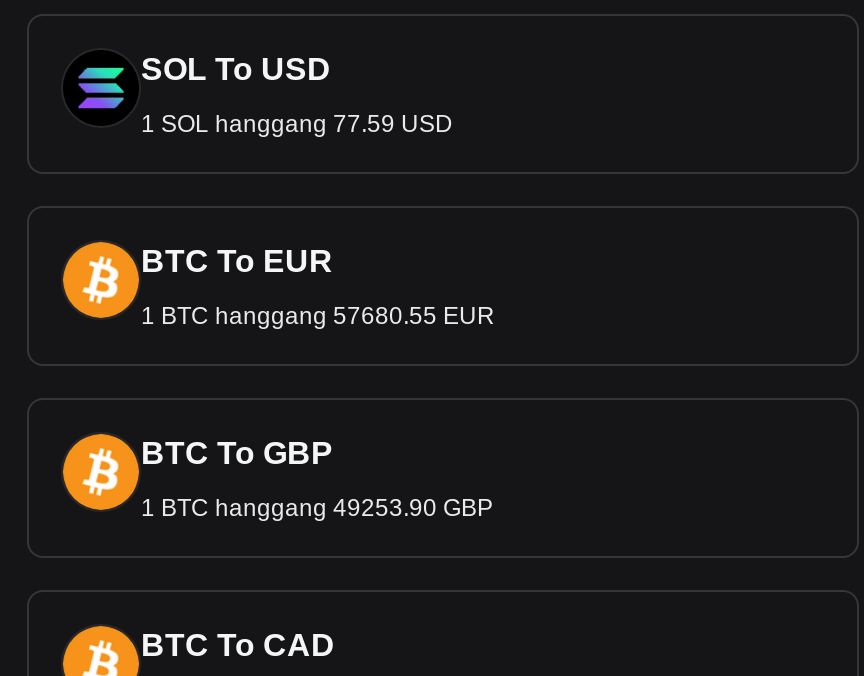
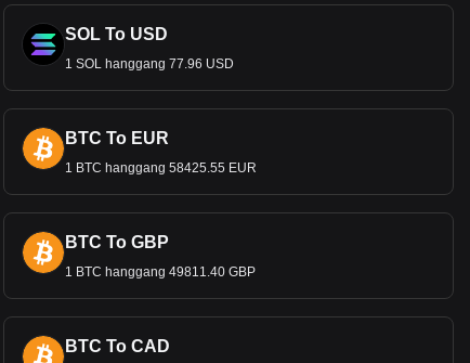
[141,110,453,138] 1 SOL hanggang 77.59 USD -> [65,56,234,72] 1 SOL hanggang 77.96 USD
[141,302,495,330] 1 BTC hanggang 57680.55 EUR -> [65,160,257,176] 1 BTC hanggang 58425.55 EUR
[141,494,493,522] 1 BTC hanggang 49253.90 GBP -> [65,264,256,280] 1 BTC hanggang 49811.40 GBP

